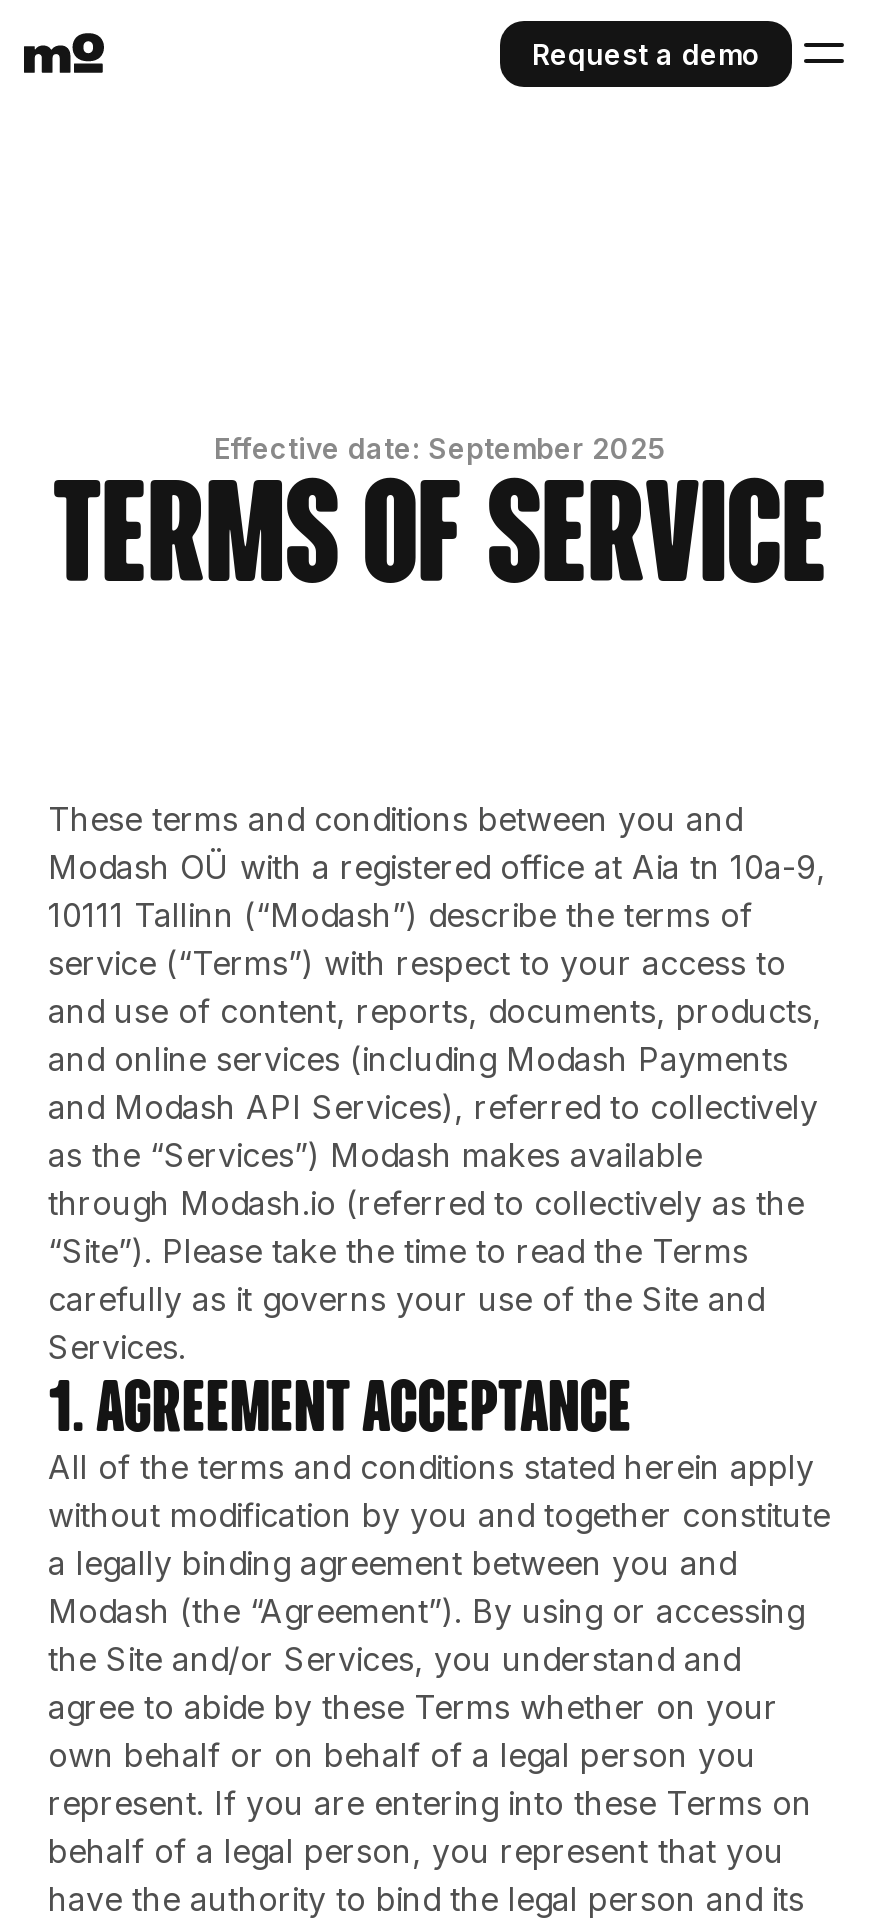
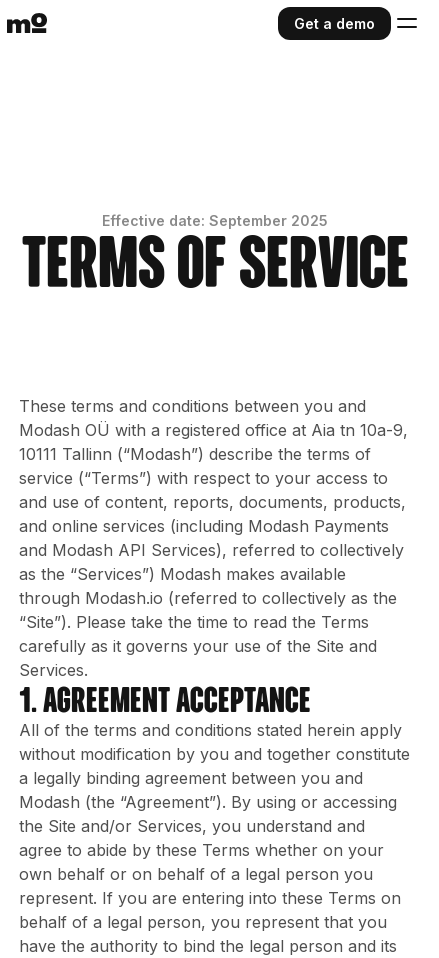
[532,36,760,70] Request a demo -> [294,14,375,31] Get a demo

